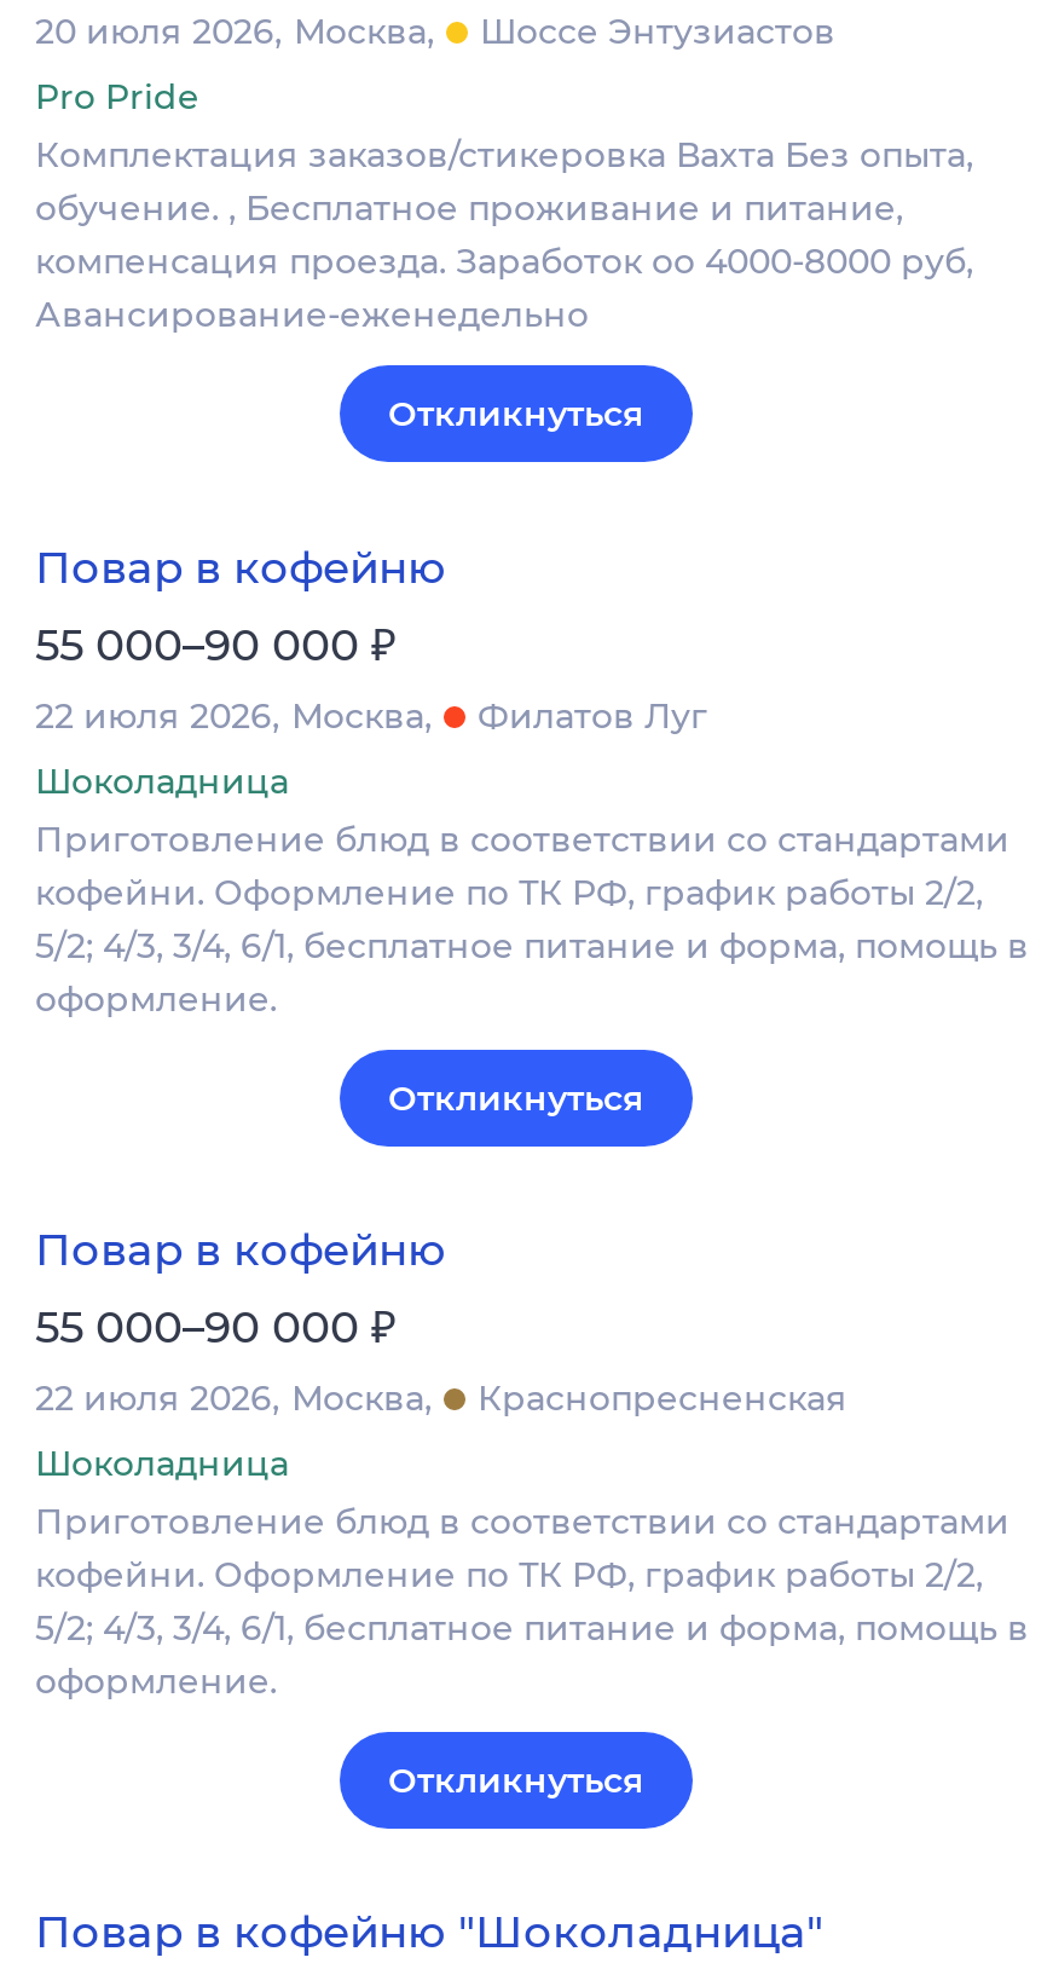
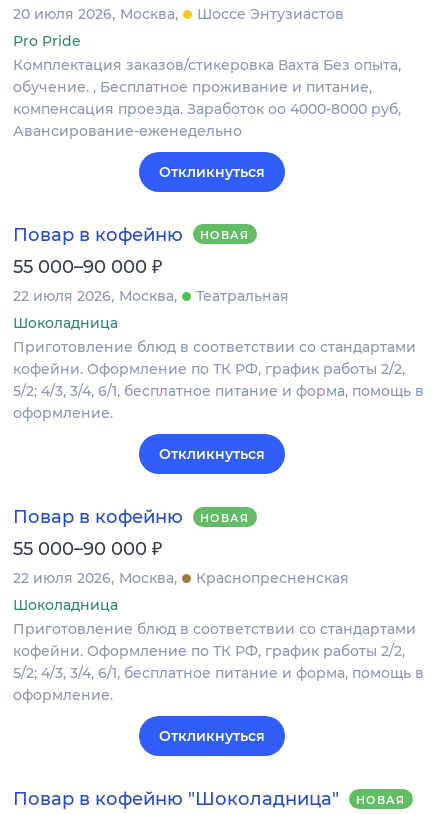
none -> [200,228,249,242] НОВАЯ
[478,694,707,738] Филатов Луг -> [196,287,289,305] Театральная
none -> [200,511,249,525] НОВАЯ
none -> [356,793,405,807] НОВАЯ

